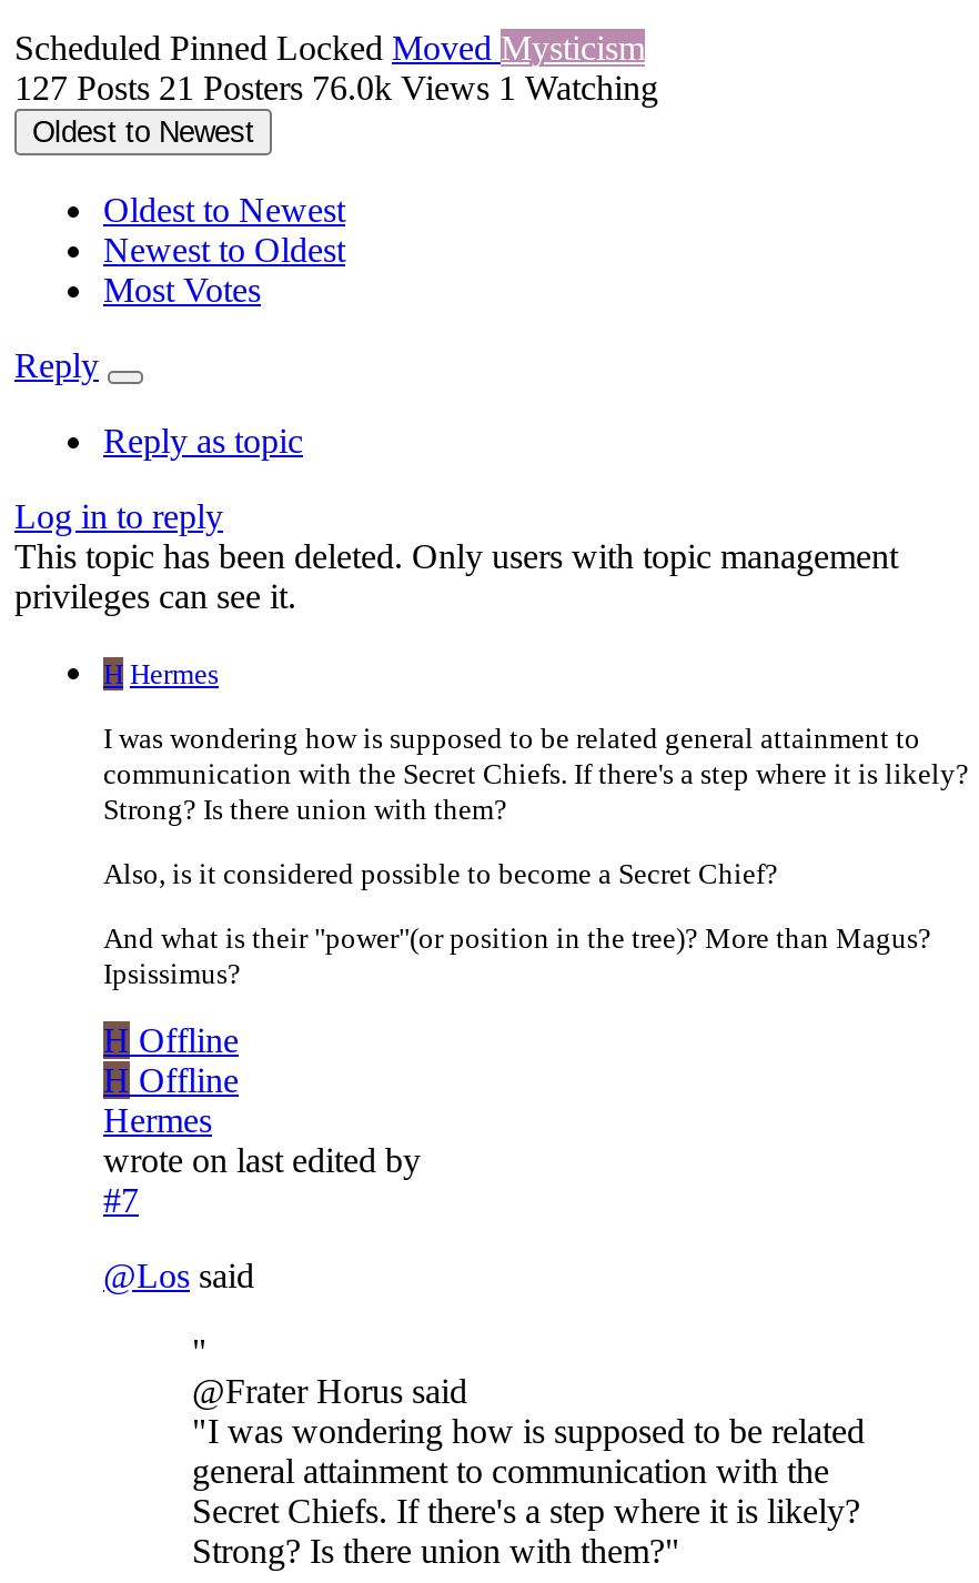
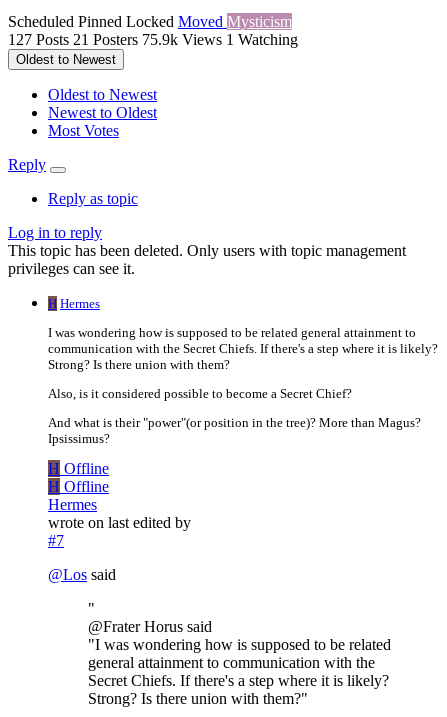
[14,70,658,107] 127 Posts 21 Posters 76.0k Views 1 Watching -> [8,31,298,48] 127 Posts 21 Posters 75.9k Views 1 Watching

